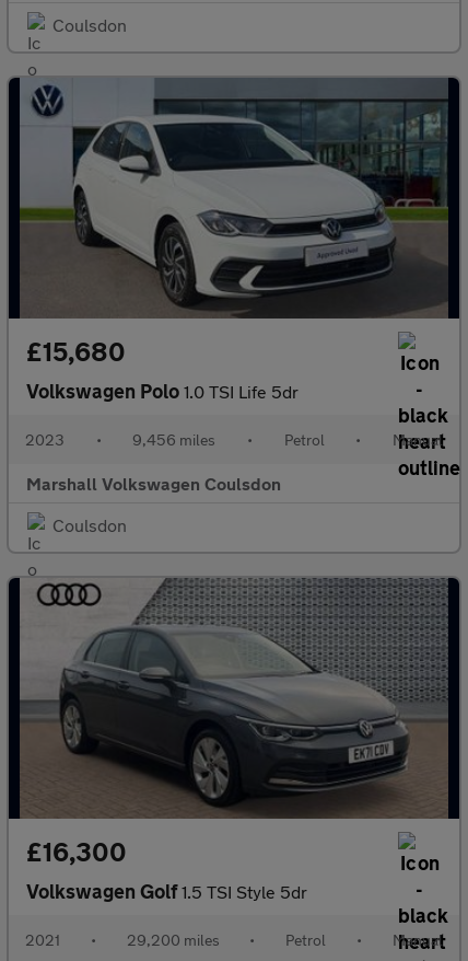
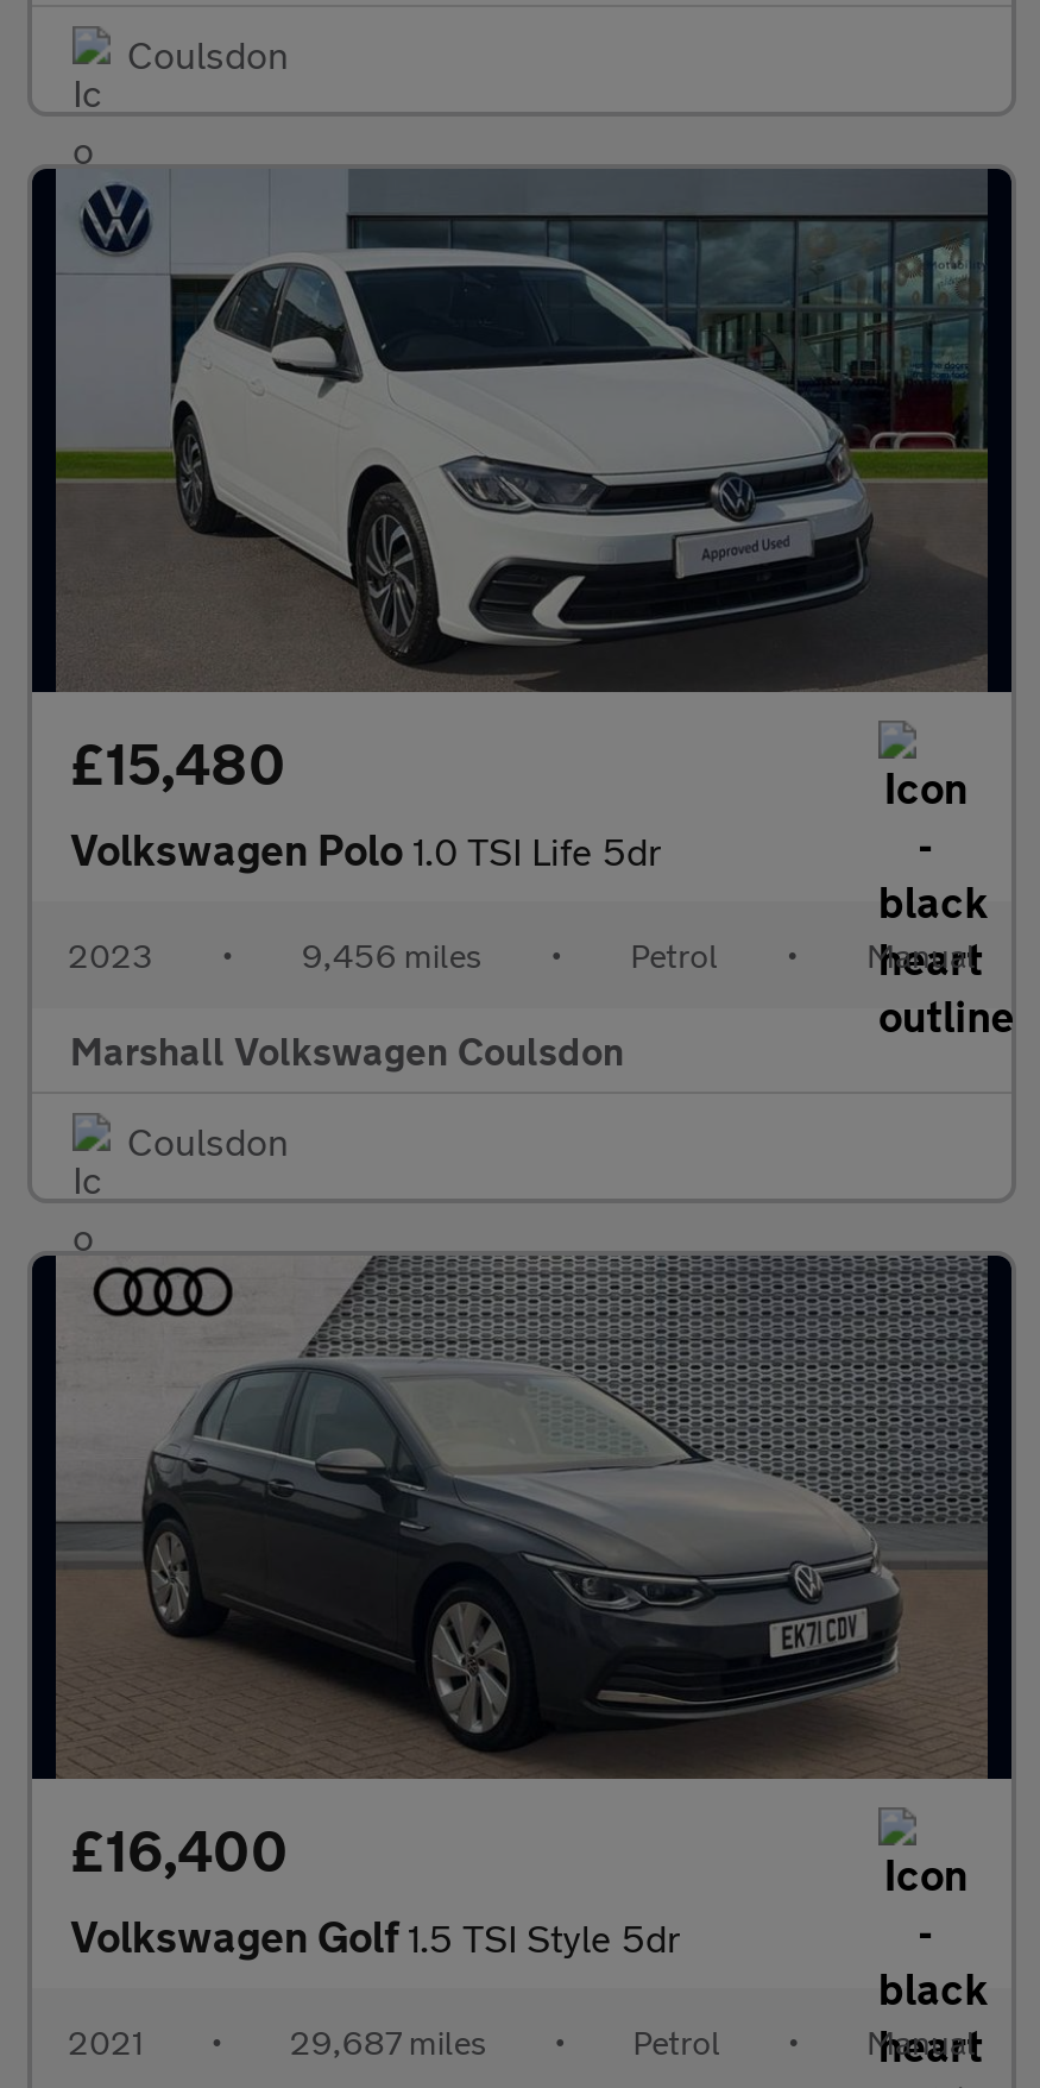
[26,336,126,367] £15,680 -> [70,730,286,797] £15,480
[26,836,127,867] £16,300 -> [70,1817,289,1883] £16,400
[127,930,219,949] 29,200 miles -> [290,2021,487,2062] 29,687 miles

